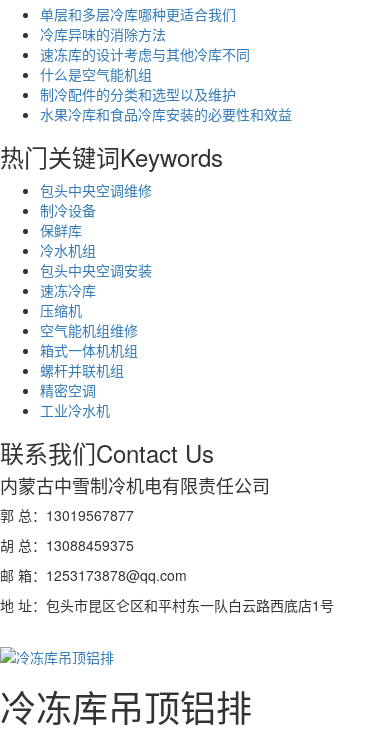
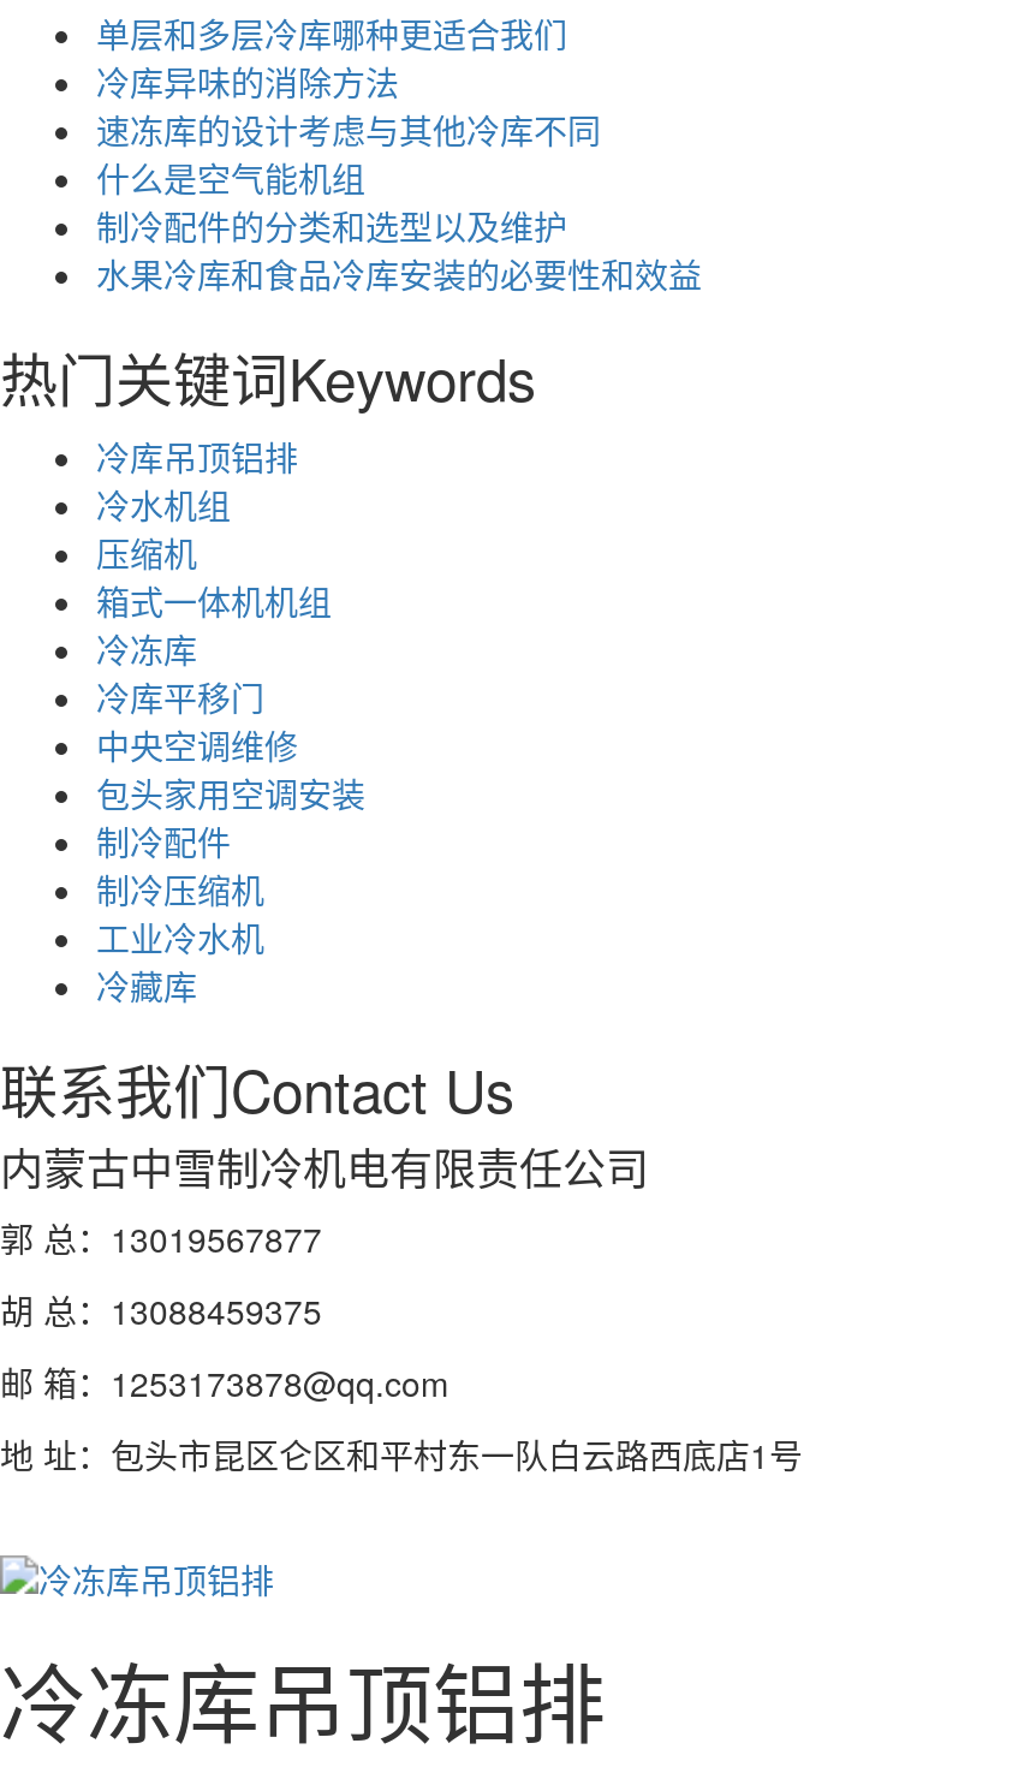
[40,180,152,240] 包头中央空调维修 | 制冷设备 | 保鲜库 -> [96,432,298,480] 冷库吊顶铝排
moved [40,240,96,260] -> [96,480,231,528]: 冷水机组
[40,260,152,300] 包头中央空调安装 | 速冻冷库 -> none
moved [40,300,82,320] -> [96,528,197,576]: 压缩机
[40,320,138,340] 空气能机组维修 -> none
moved [40,340,138,360] -> [96,576,332,624]: 箱式一体机机组
[40,360,124,400] 螺杆并联机组 | 精密空调 -> [96,624,365,913] 冷冻库 | 冷库平移门 | 中央空调维修 | 包头家用空调安装 | 制冷配件 | 制冷压缩机
moved [40,400,110,420] -> [96,913,264,961]: 工业冷水机
none -> [96,961,197,1009] 冷藏库

